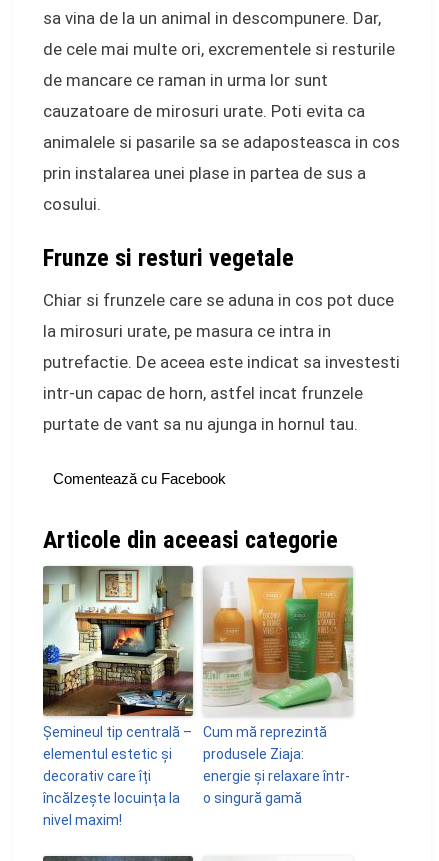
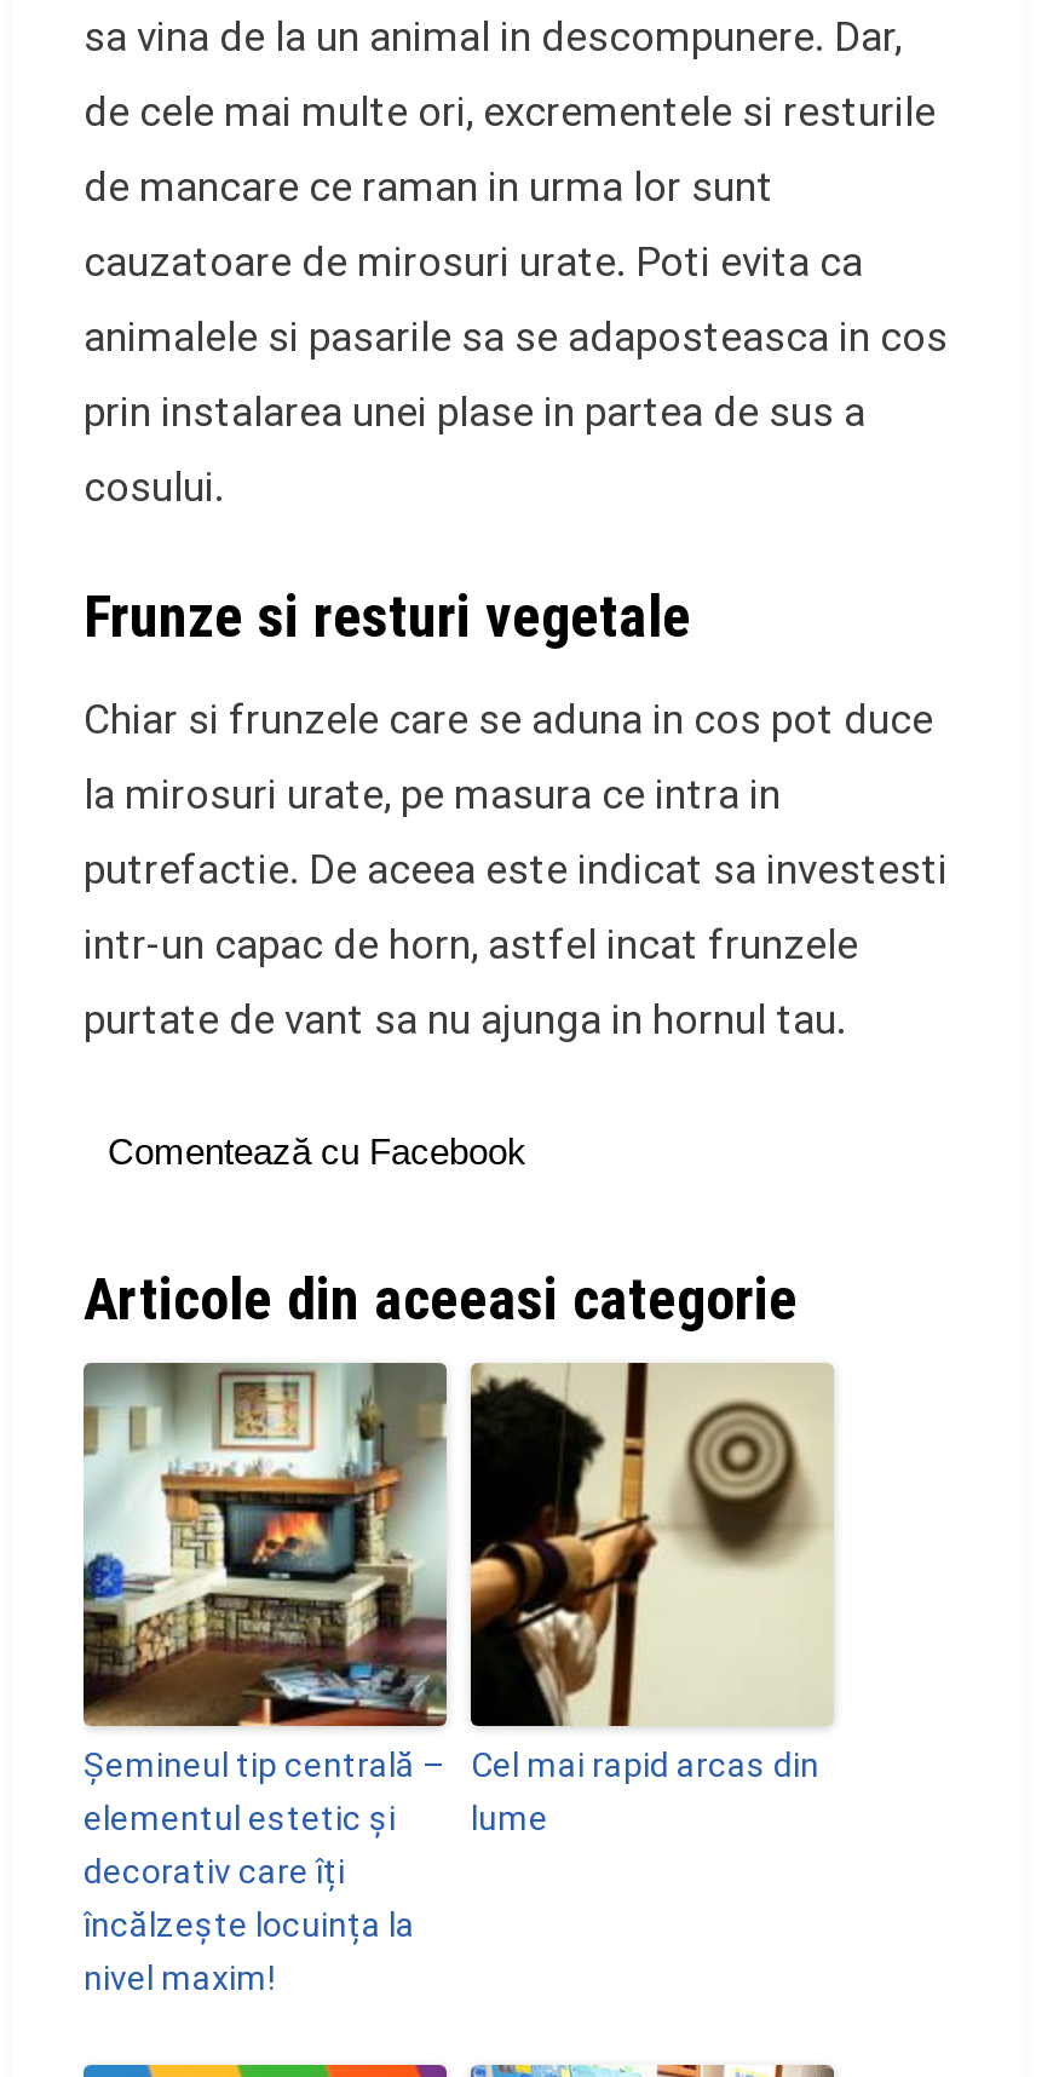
[203,566,354,806] [image] | Cum mă reprezintă | produsele Ziaja: | energie și relaxare într- | o singură gamă -> [468,1360,831,1838] [image] | Cel mai rapid arcas din | lume

